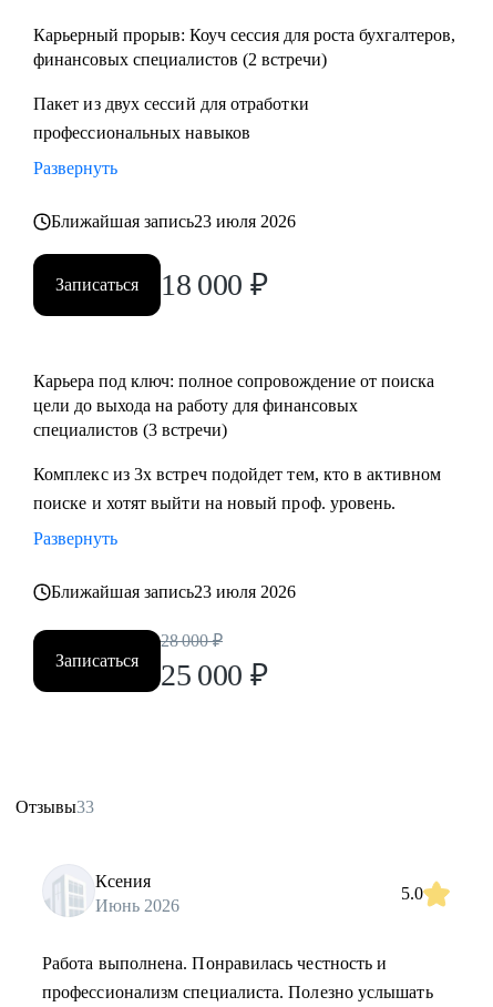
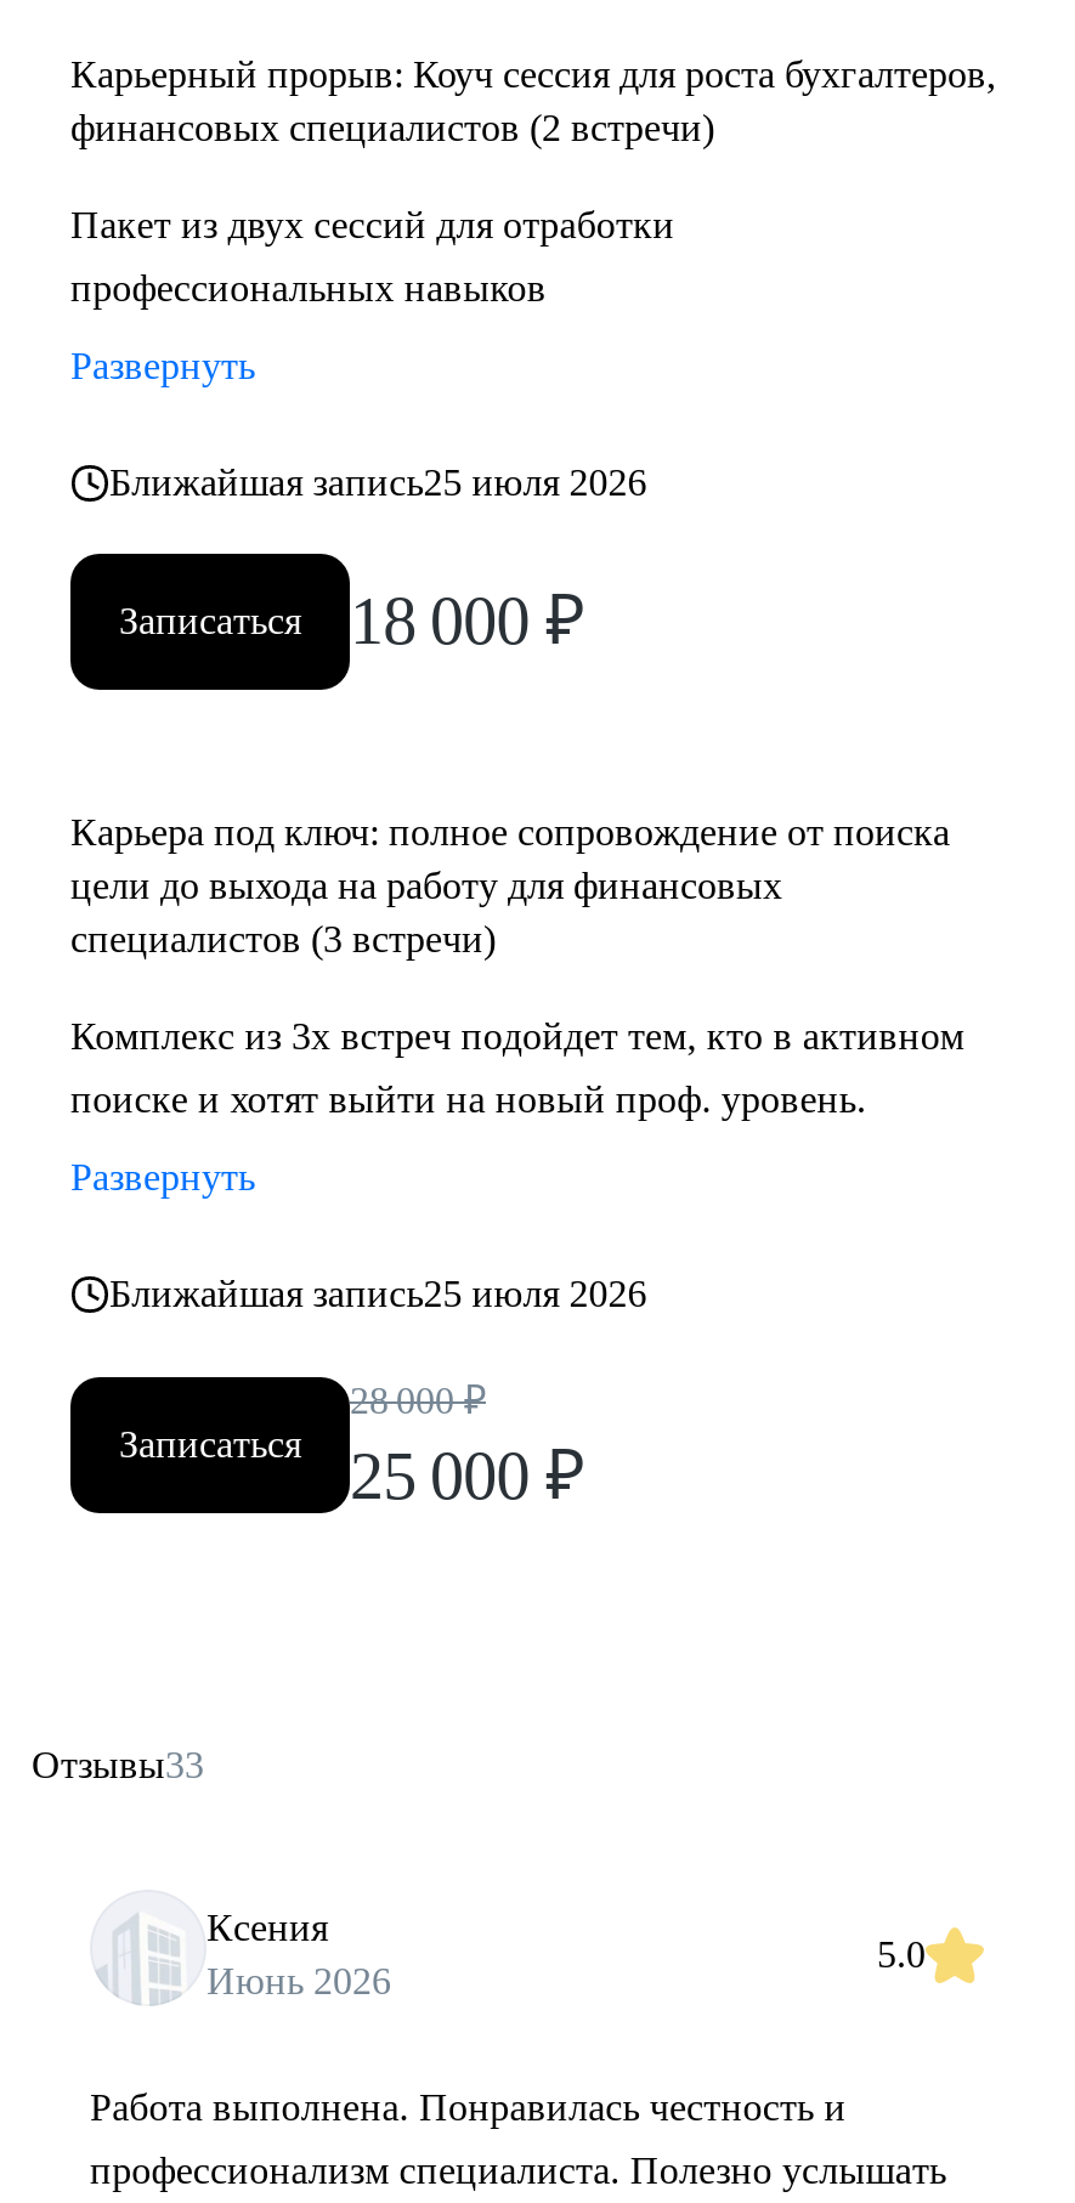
[51,212,296,231] Ближайшая запись23 июля 2026 -> [109,461,647,503] Ближайшая запись25 июля 2026
[51,582,296,601] Ближайшая запись23 июля 2026 -> [109,1273,647,1314] Ближайшая запись25 июля 2026

